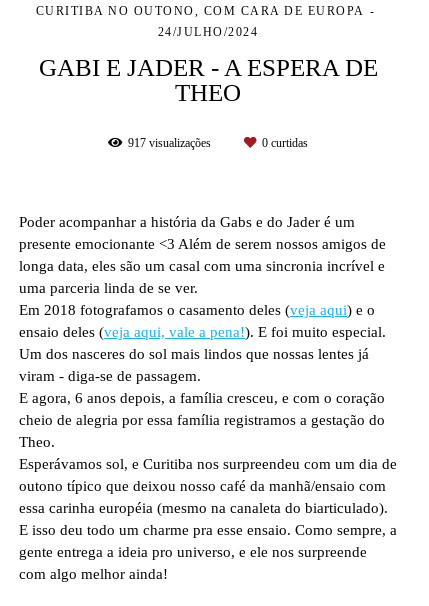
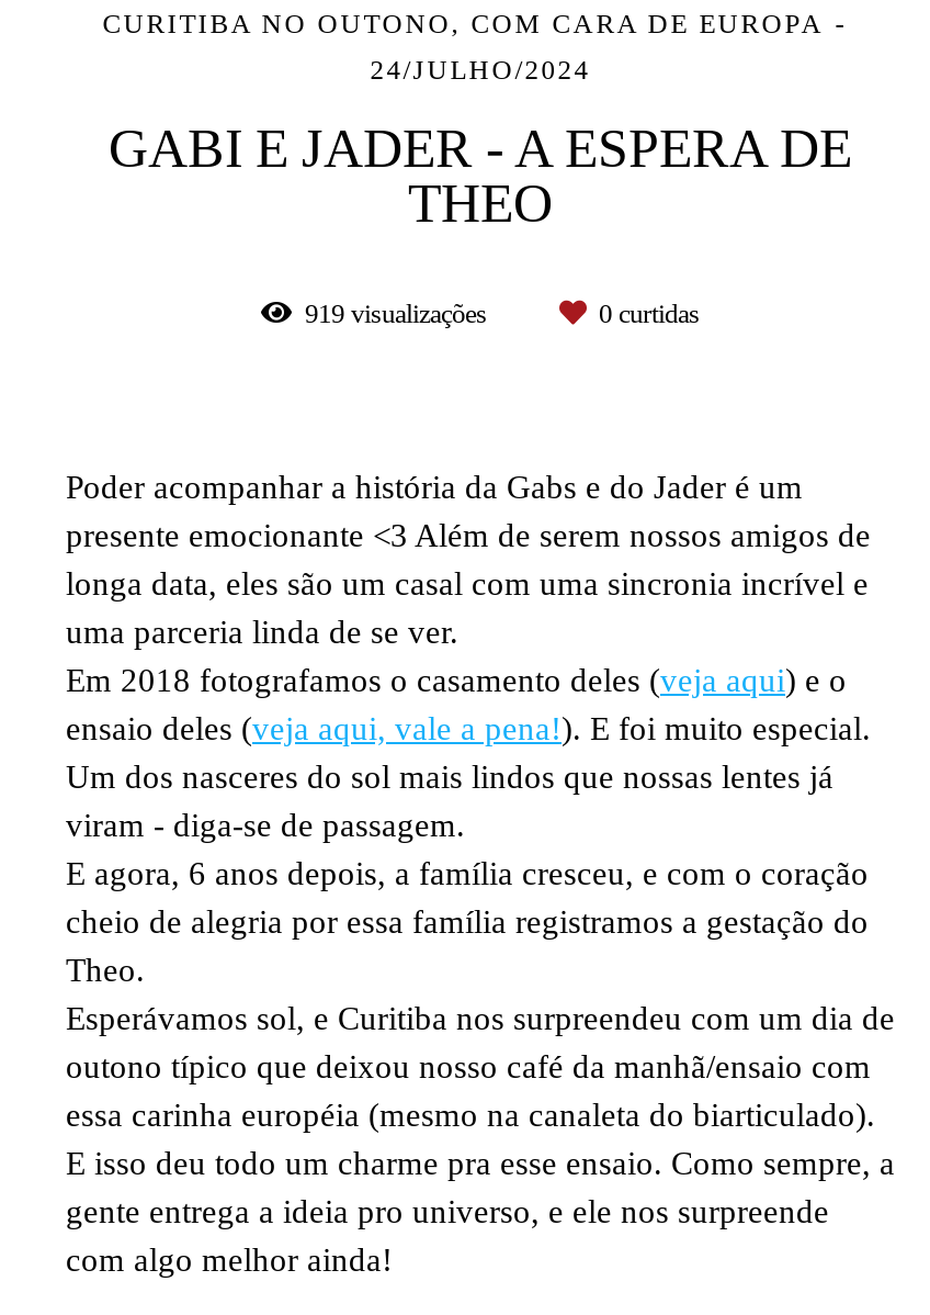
[128,136,214,150] 917 visualizações -> [305,299,494,329] 919 visualizações

